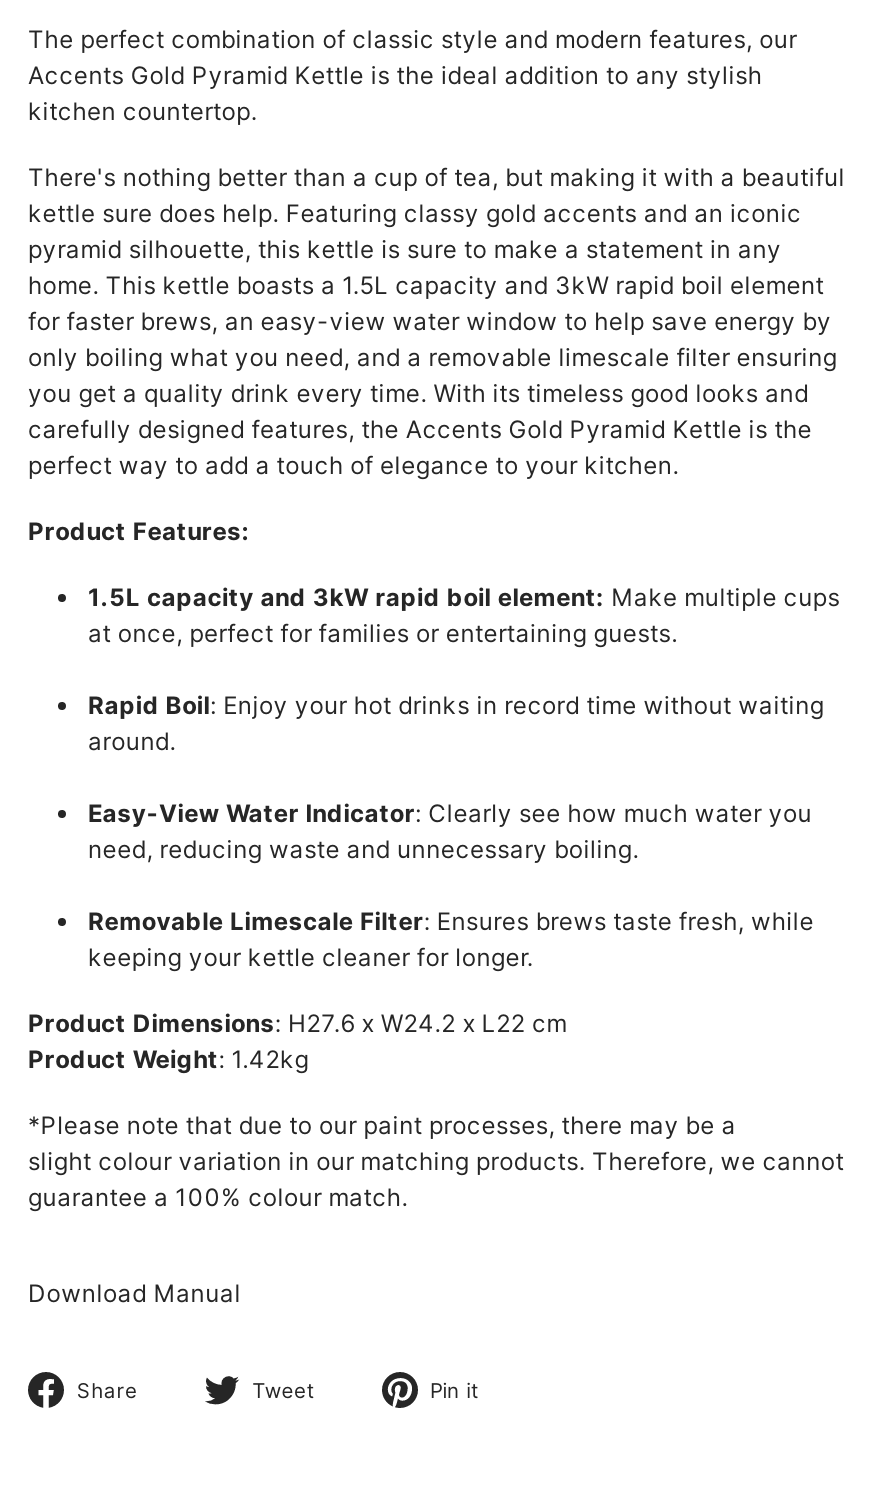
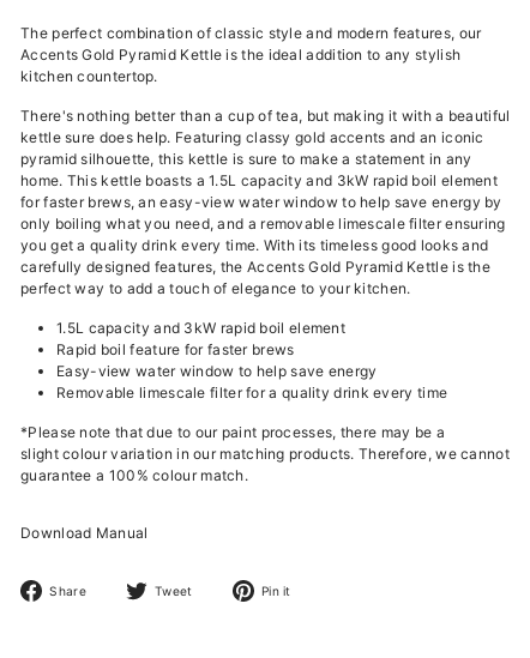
[28,515,840,1073] Product Features: | 1.5L capacity and 3kW rapid boil element: Make multiple cups | at once, perfect for families or entertaining guests. | Rapid Boil: Enjoy your hot drinks in record time without waiting | around. | Easy-View Water Indicator: Clearly see how much water you | need, reducing waste and unnecessary boiling. | Removable Limescale Filter: Ensures brews taste fresh, while | keeping your kettle cleaner for longer. | Product Dimensions: H27.6 x W24.2 x L22 cm | Product Weight: 1.42kg -> [56,318,447,401] 1.5L capacity and 3kW rapid boil element | Rapid boil feature for faster brews | Easy-view water window to help save energy | Removable limescale filter for a quality drink every time

